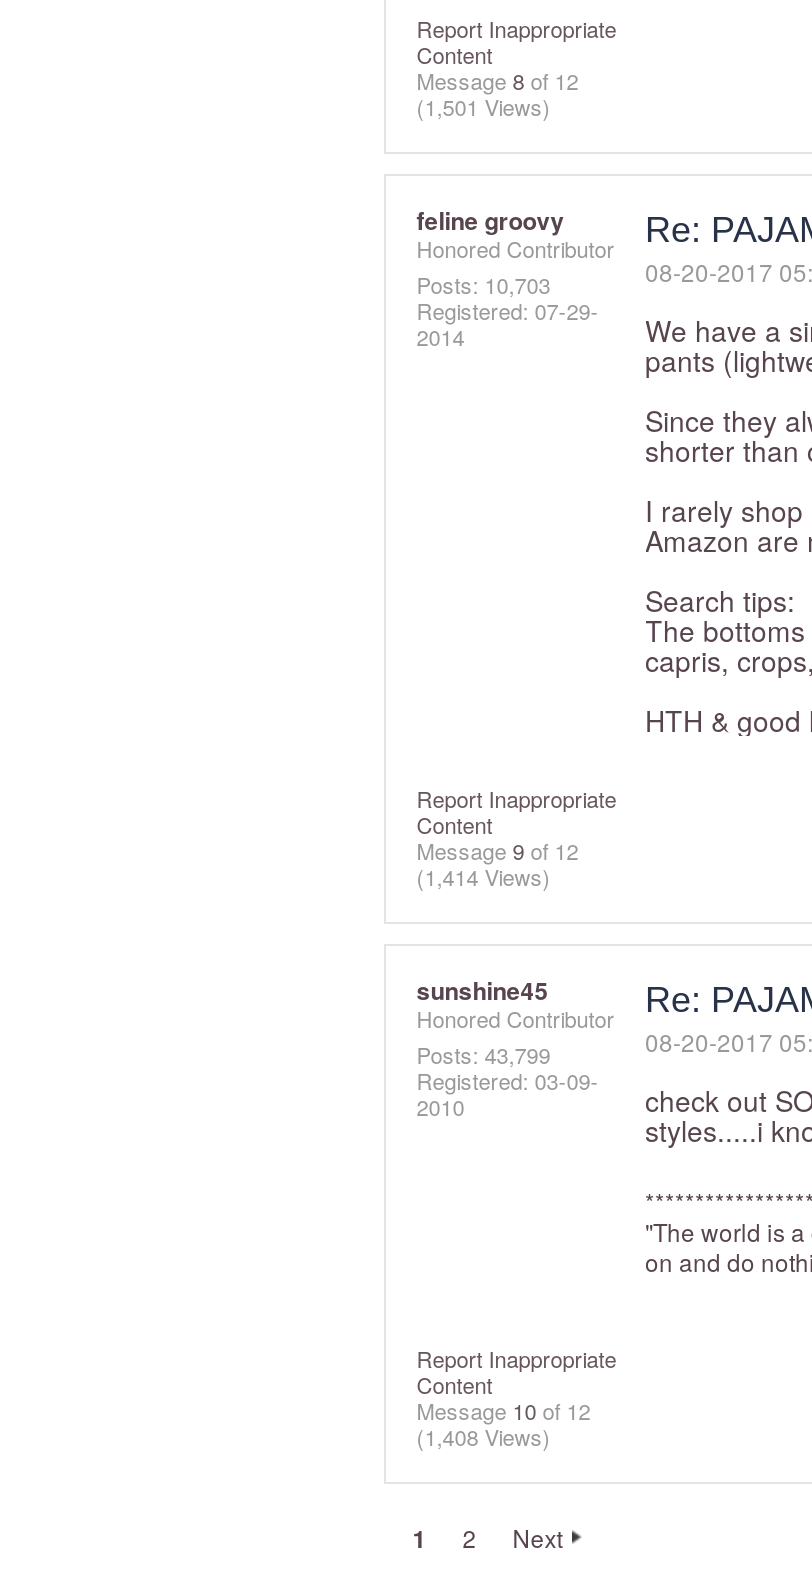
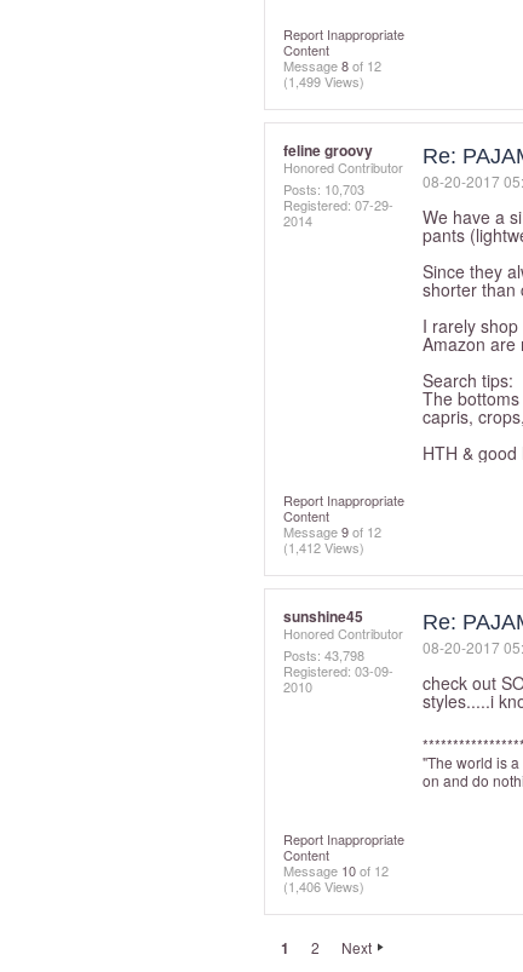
[416,90,550,122] (1,501 Views) -> [284,71,365,91] (1,499 Views)
[416,860,550,892] (1,414 Views) -> [284,537,365,557] (1,412 Views)
[416,1038,550,1070] Posts: 43,799 -> [284,645,365,665] Posts: 43,798
[416,1420,550,1452] (1,408 Views) -> [284,876,365,896] (1,406 Views)

